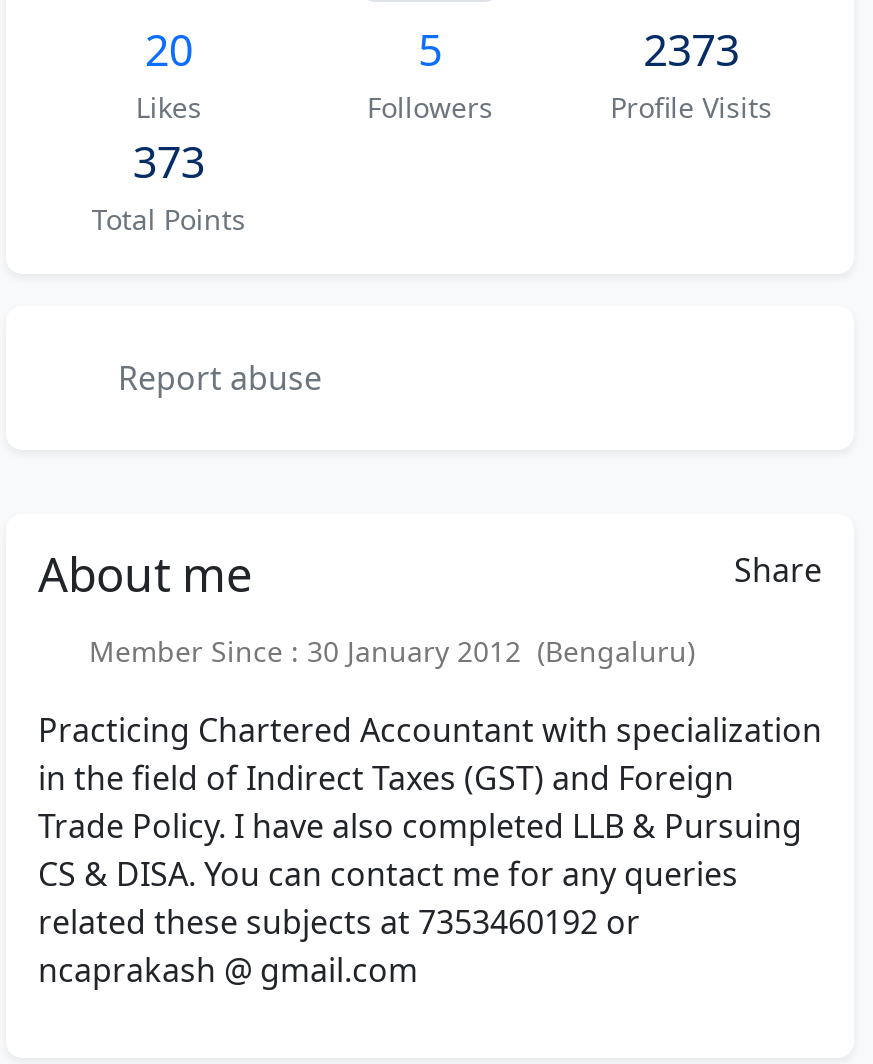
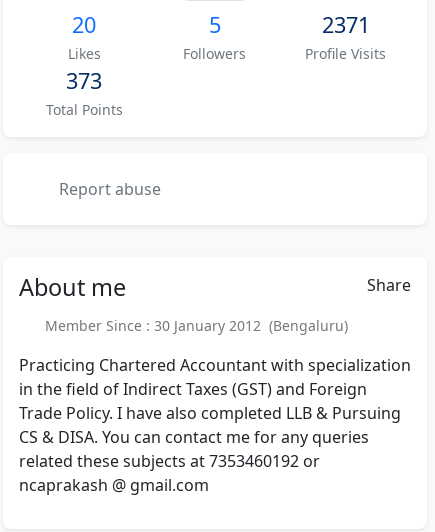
[643,20,739,78] 2373 -> [322,10,370,39] 2371

